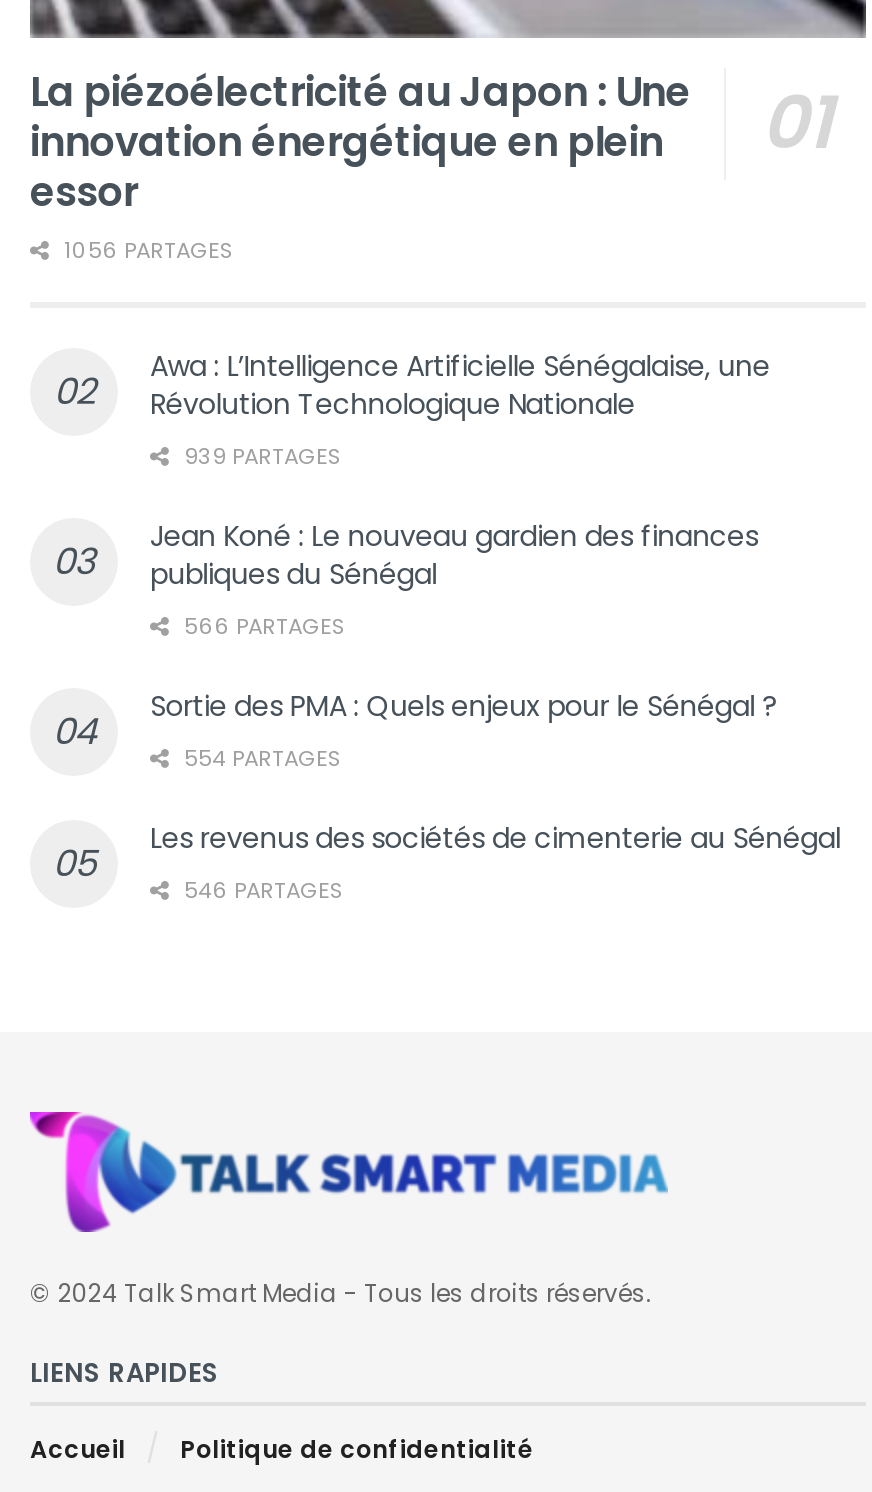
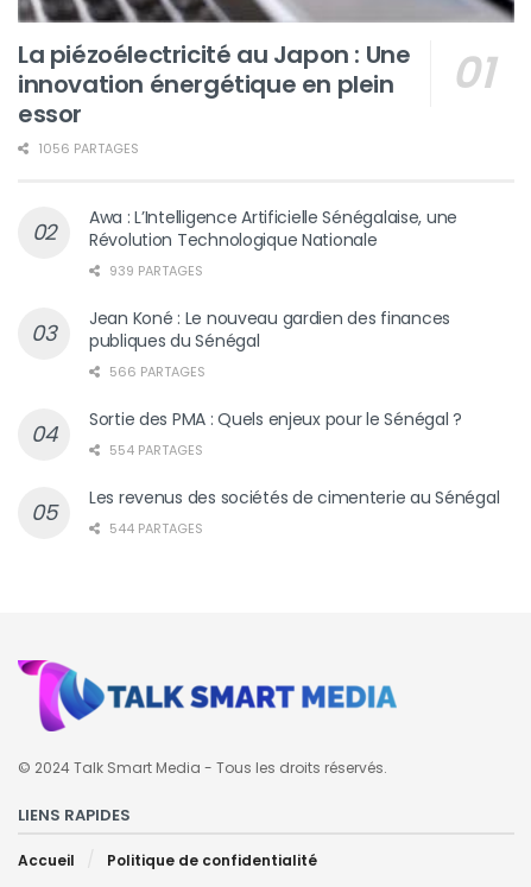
[178,873,344,905] 546 PARTAGES -> [106,518,203,537] 544 PARTAGES

